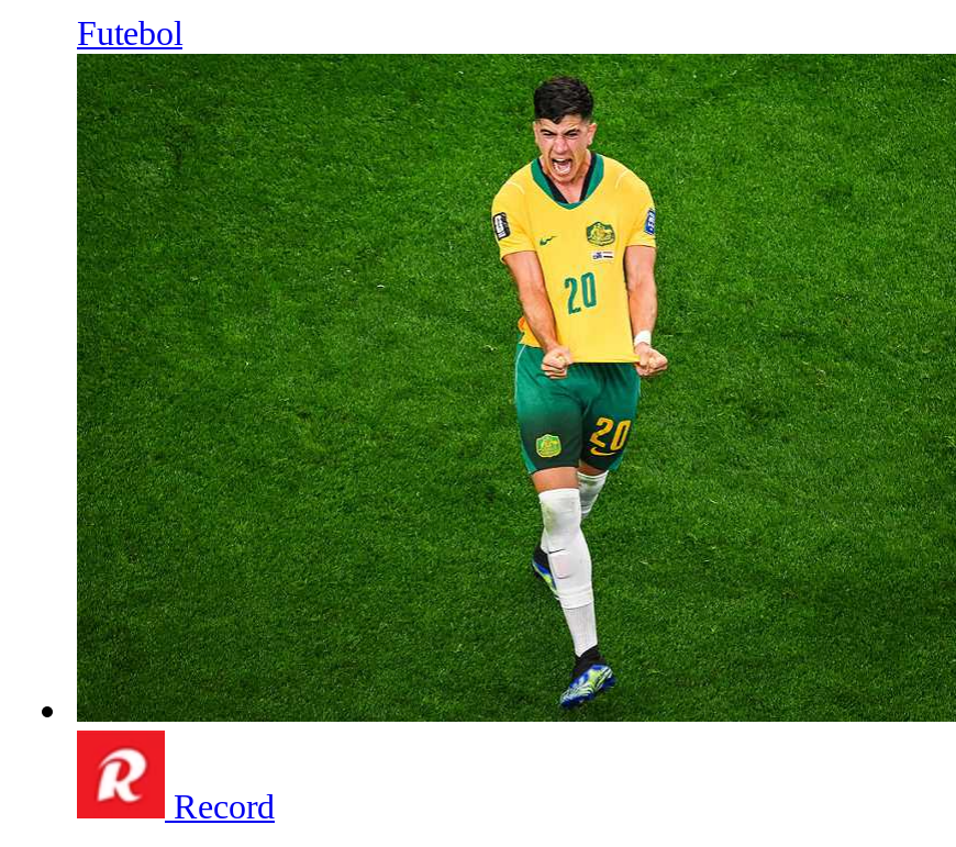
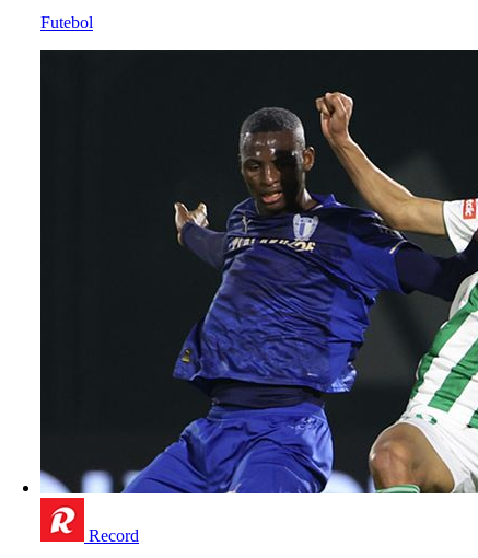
[77,51,949,732] [image] -> [39,49,475,495] [image]

